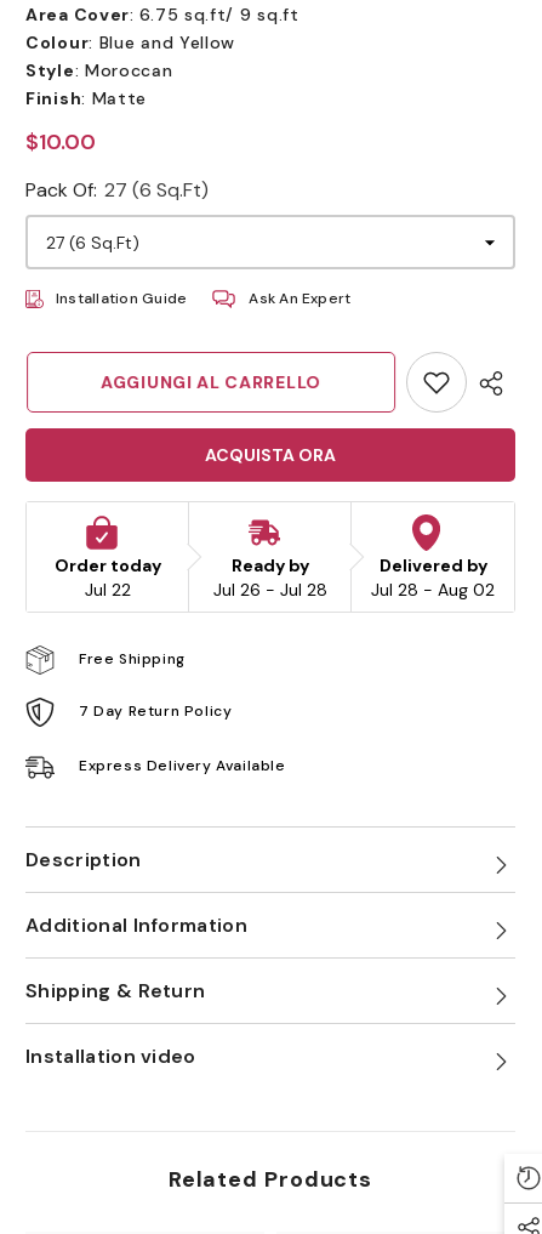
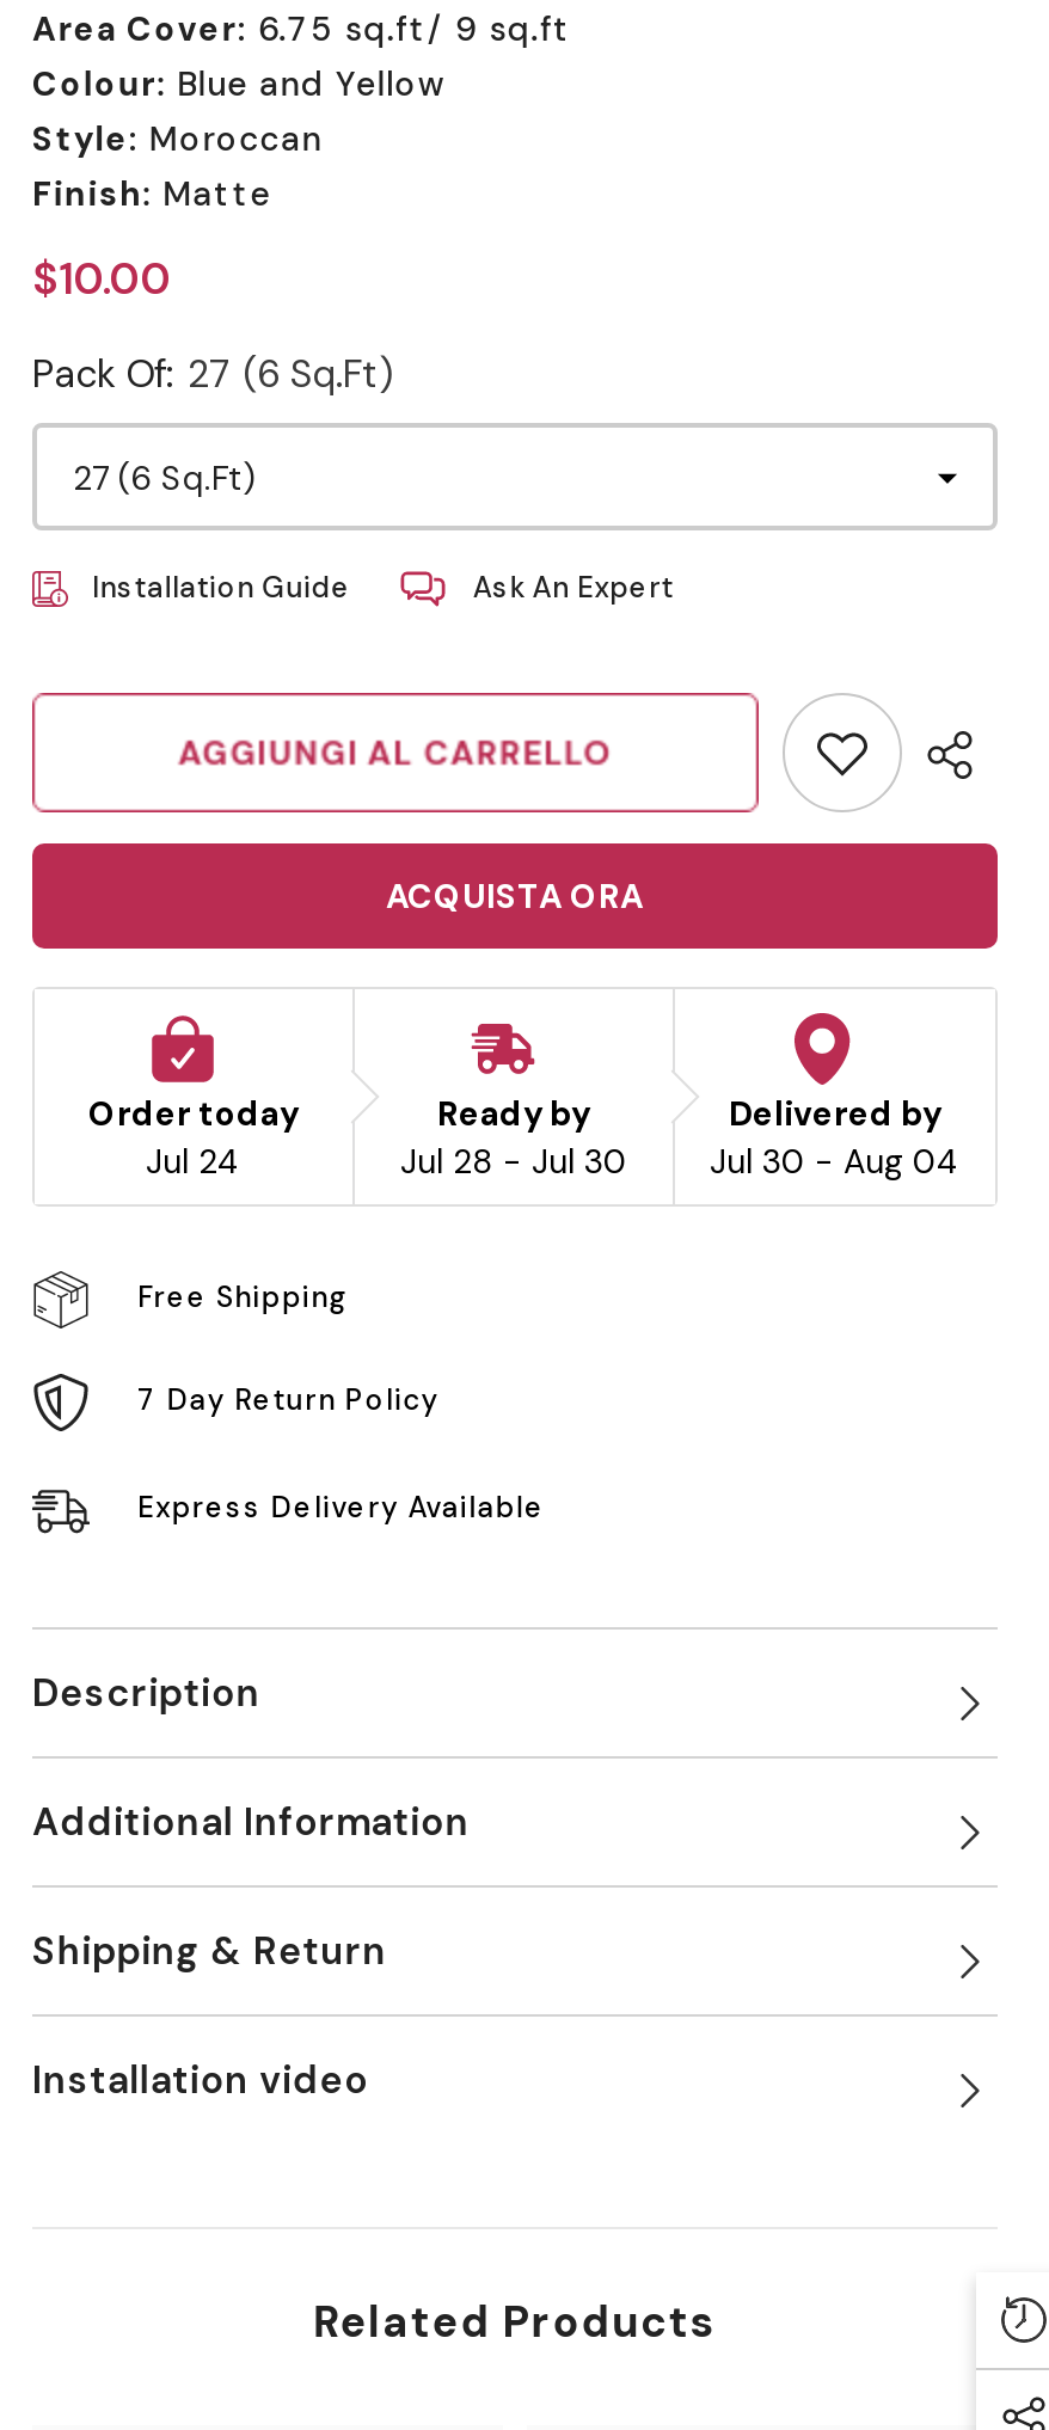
[84,578,130,600] Jul 22 -> [146,1139,241,1182] Jul 24
[213,578,327,600] Jul 26 - Jul 28 -> [400,1139,627,1182] Jul 28 - Jul 30
[371,578,495,600] Jul 28 - Aug 02 -> [710,1139,961,1182] Jul 30 - Aug 04

